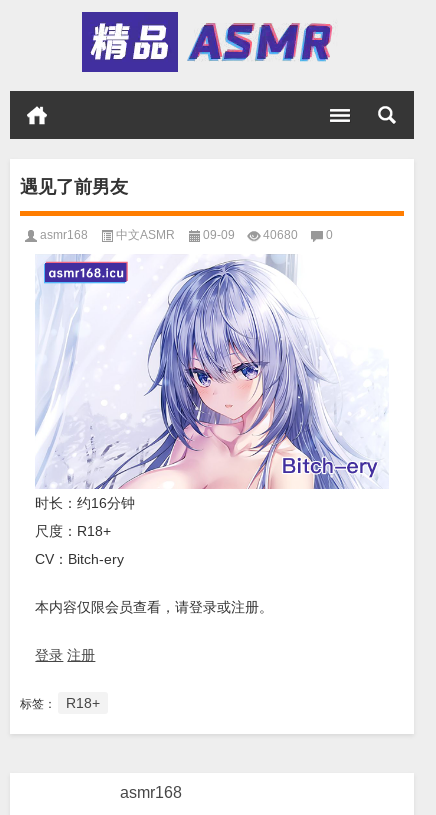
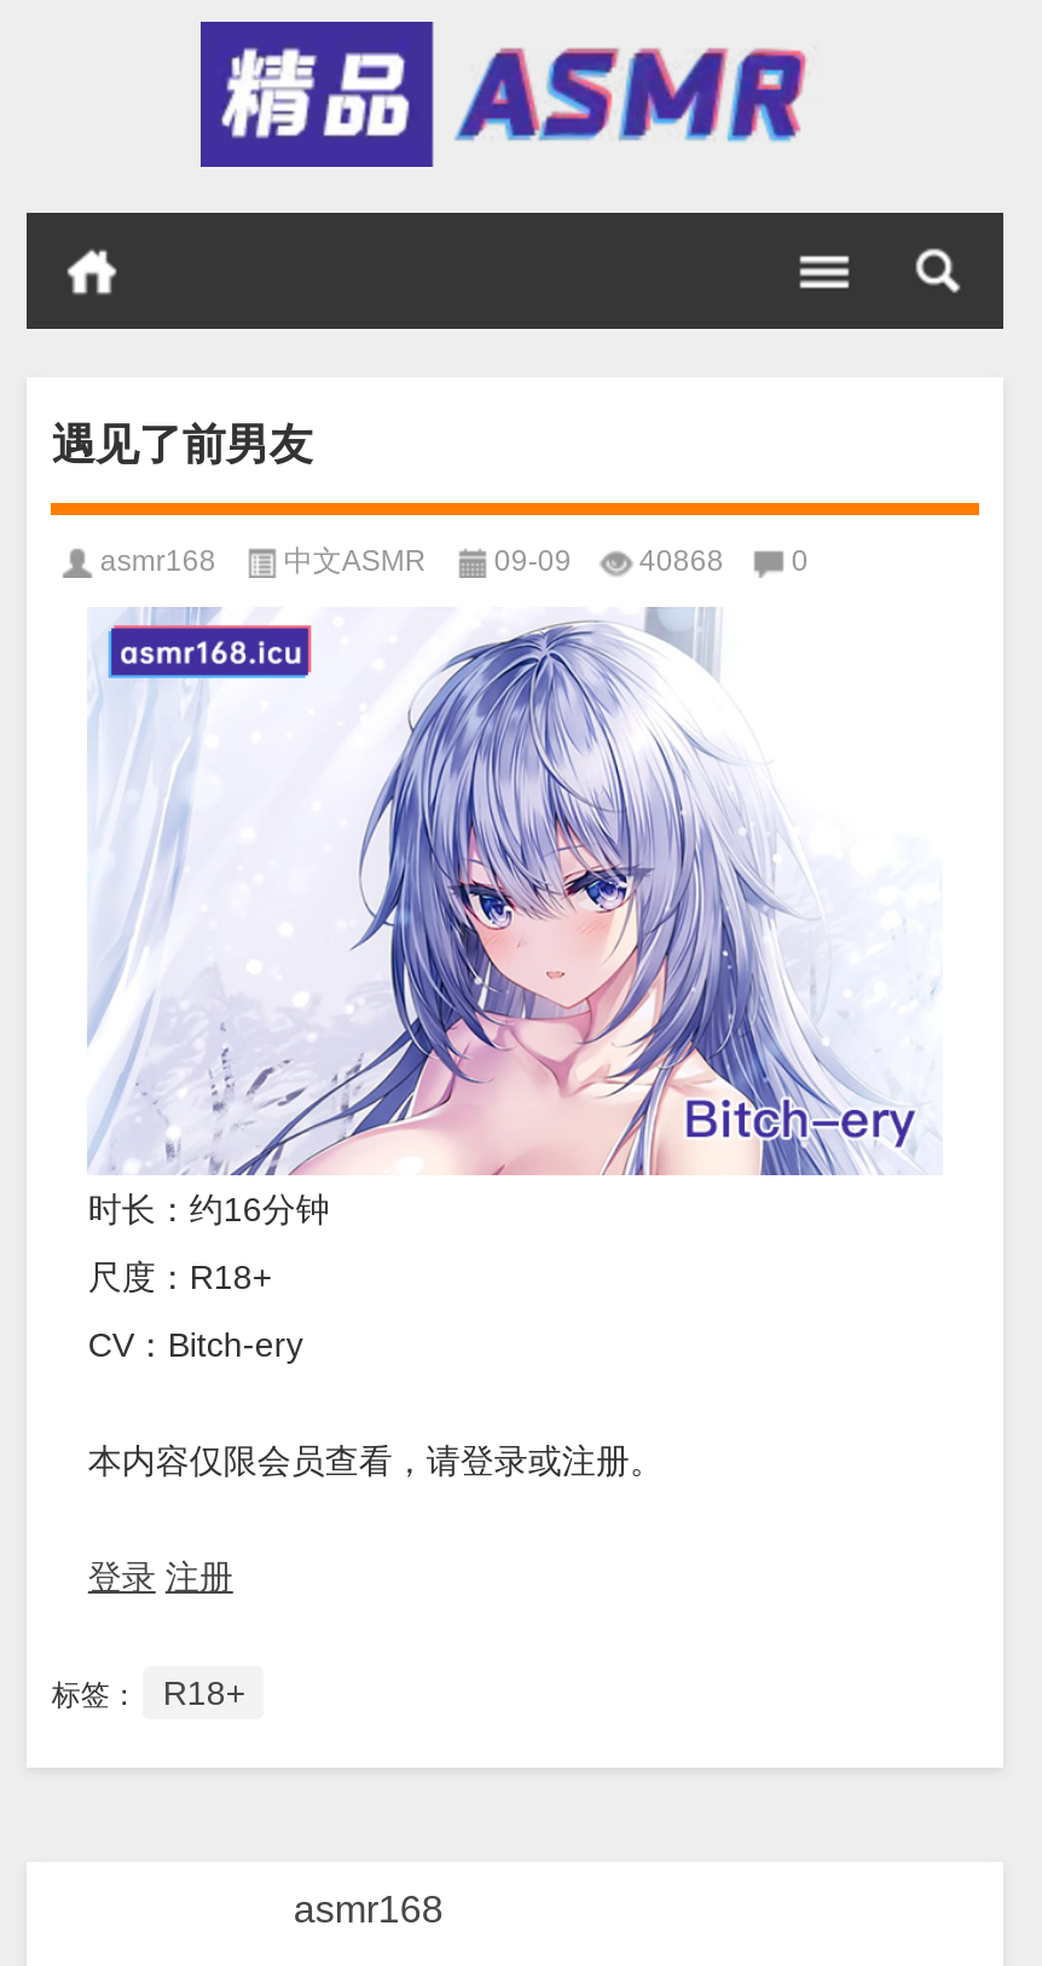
[40,227,333,241] asmr168 中文ASMR 09-09 40680 0 -> [100,543,808,577] asmr168 中文ASMR 09-09 40868 0

